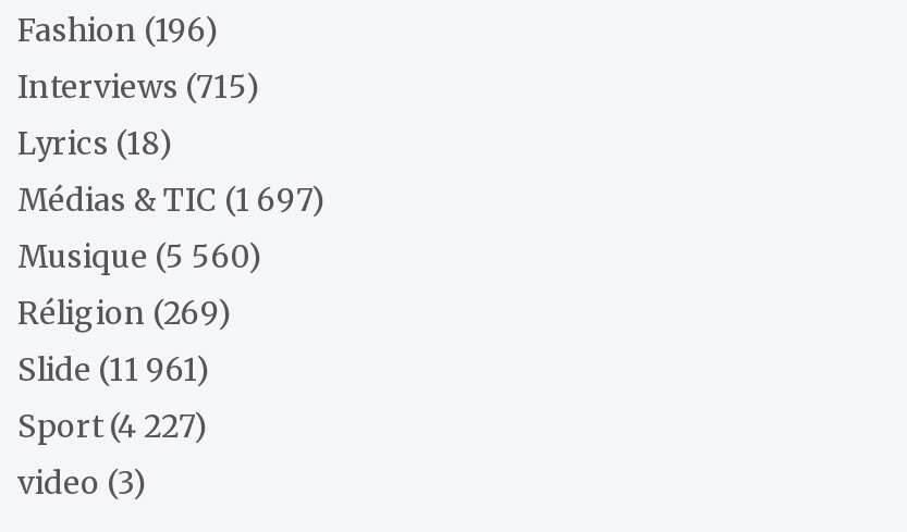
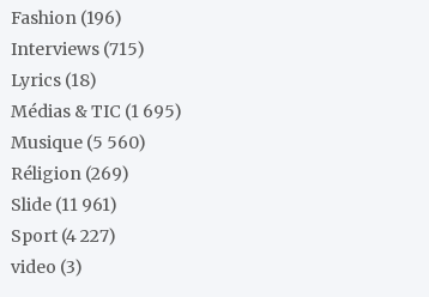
[17,181,327,220] Médias & TIC (1 697) -> [11,101,182,122] Médias & TIC (1 695)

